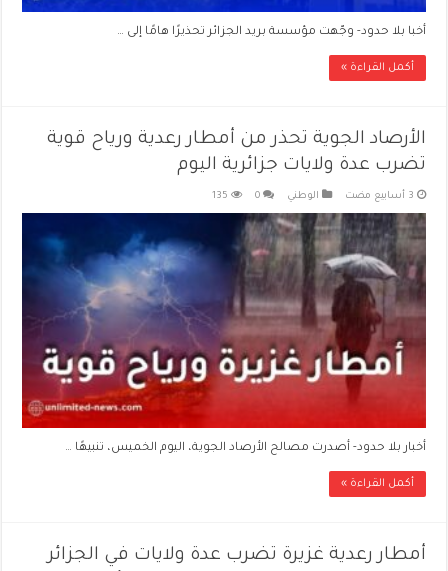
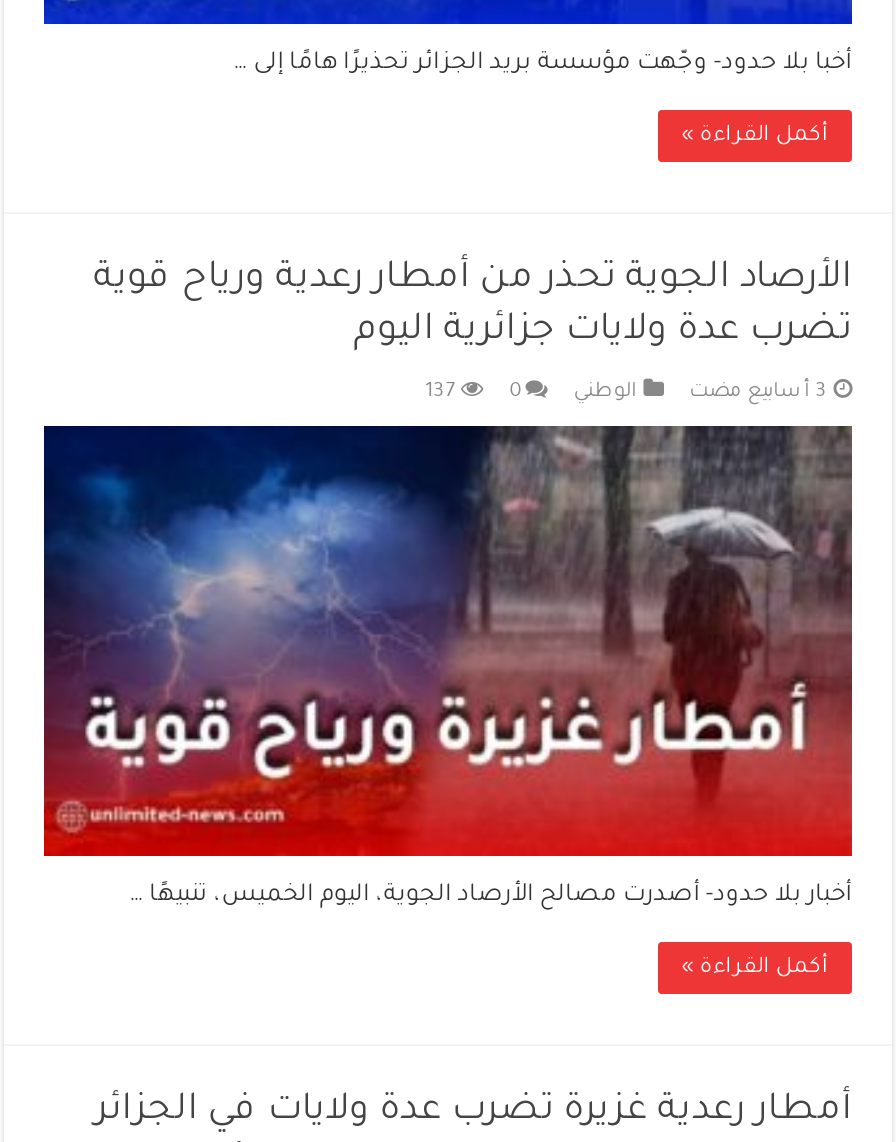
[212,191,228,202] 135 -> [426,383,456,405] 137

